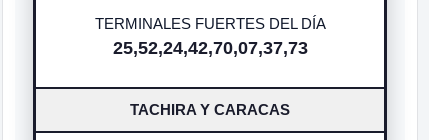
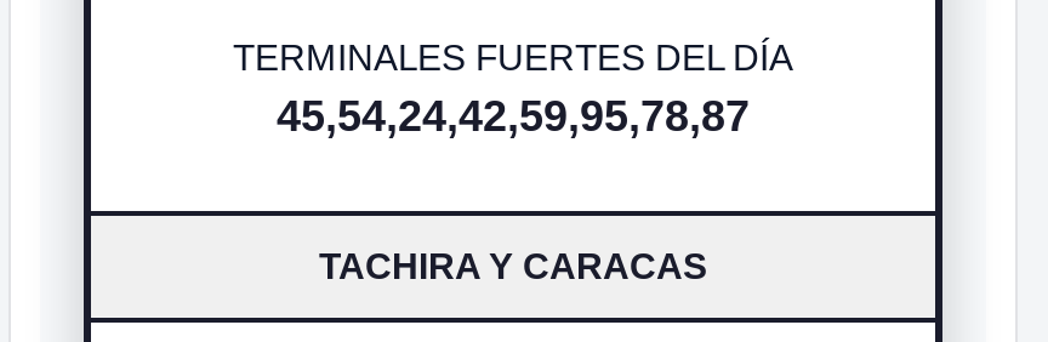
[112,38,307,58] 25,52,24,42,70,07,37,73 -> [277,91,750,140] 45,54,24,42,59,95,78,87

